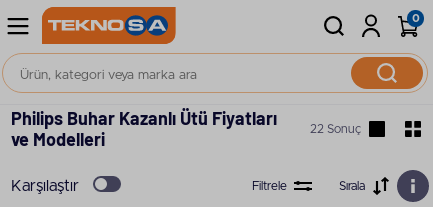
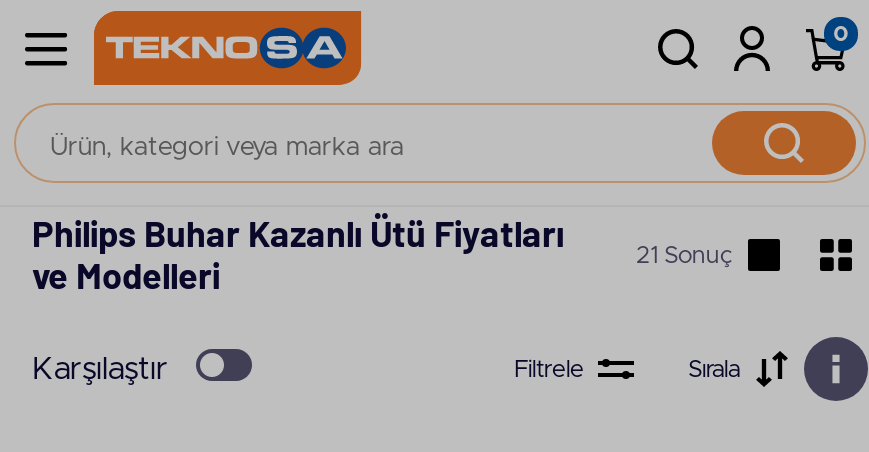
[310,122,361,134] 22 Sonuç -> [636,242,732,266] 21 Sonuç

